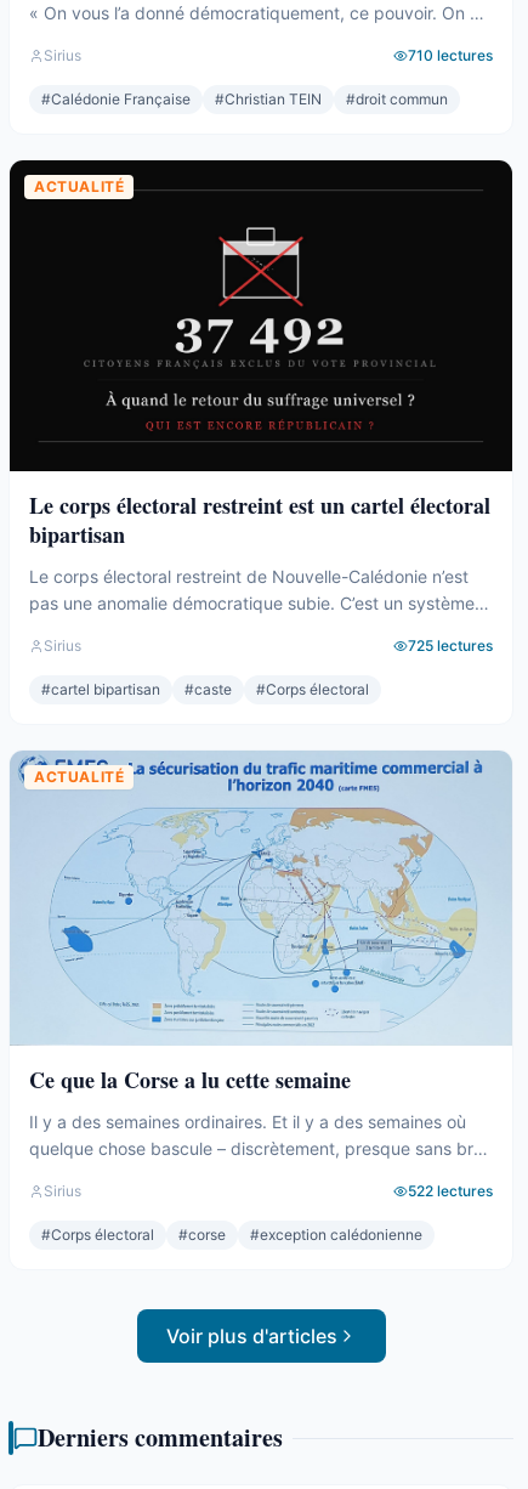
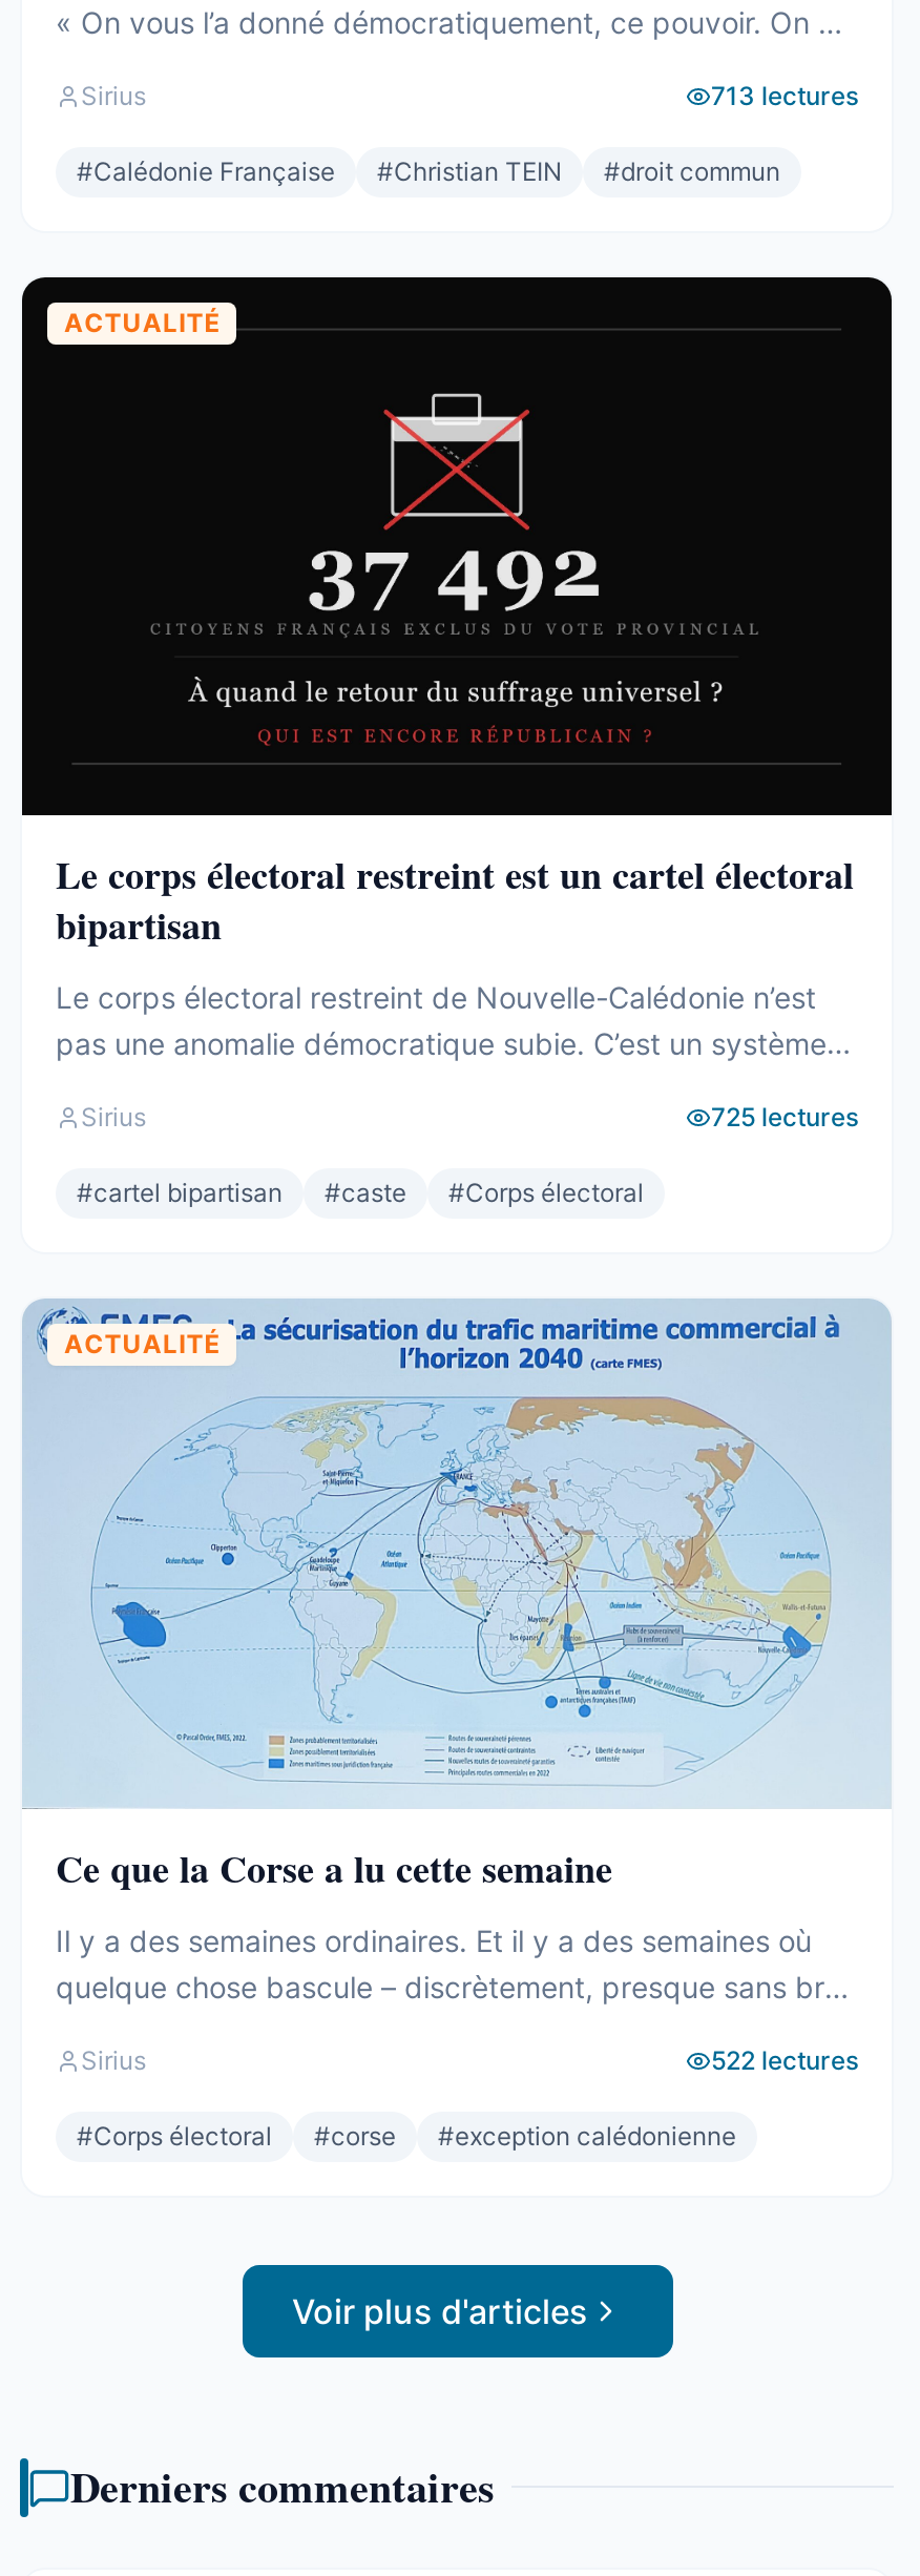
[408,47,493,65] 710 lectures -> [711,80,858,112] 713 lectures

